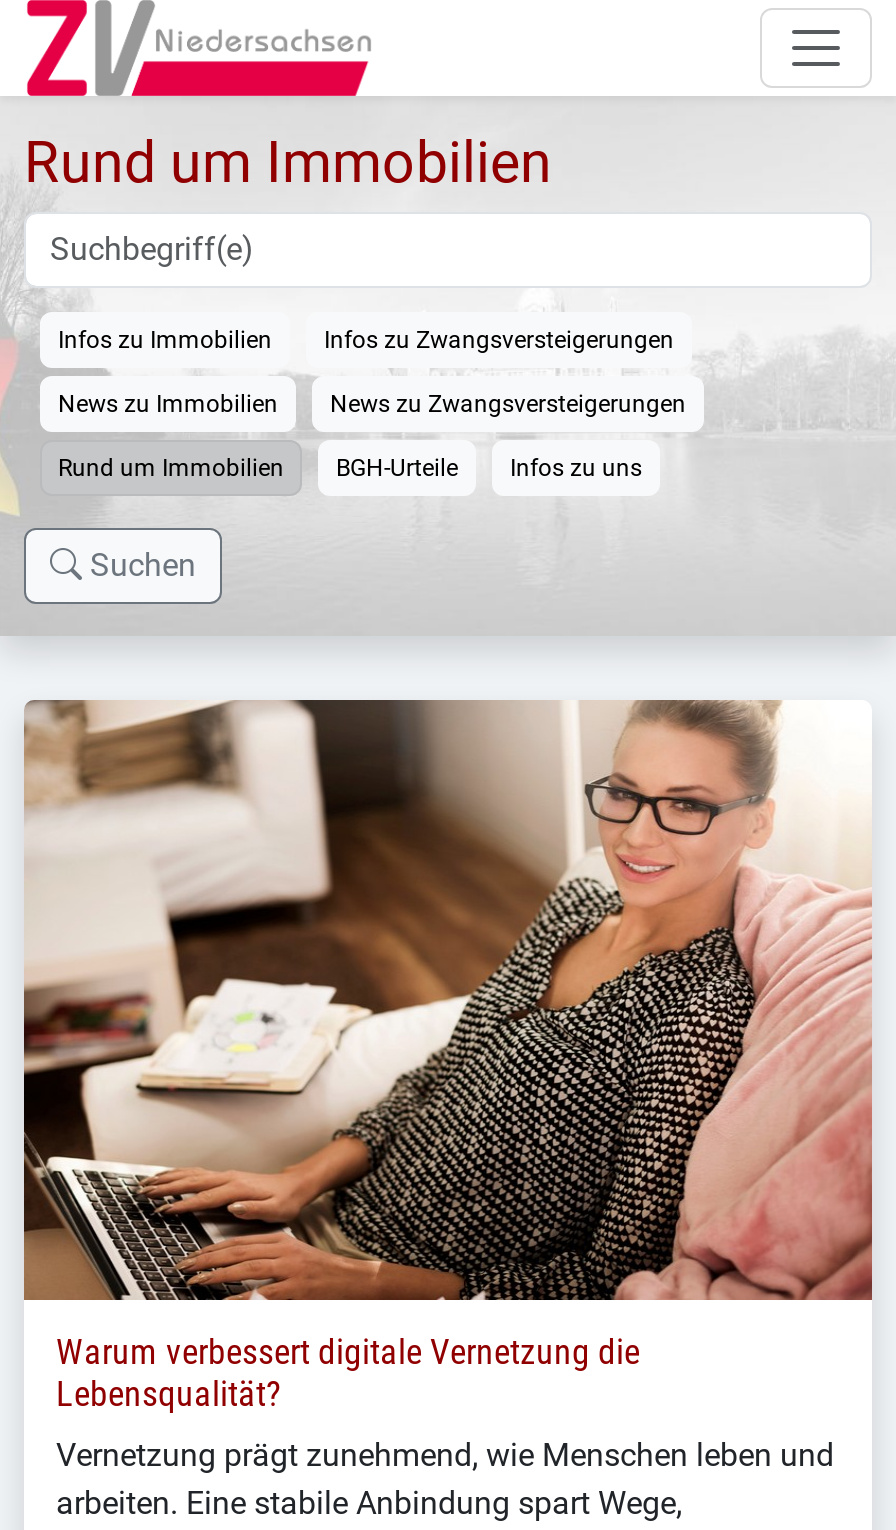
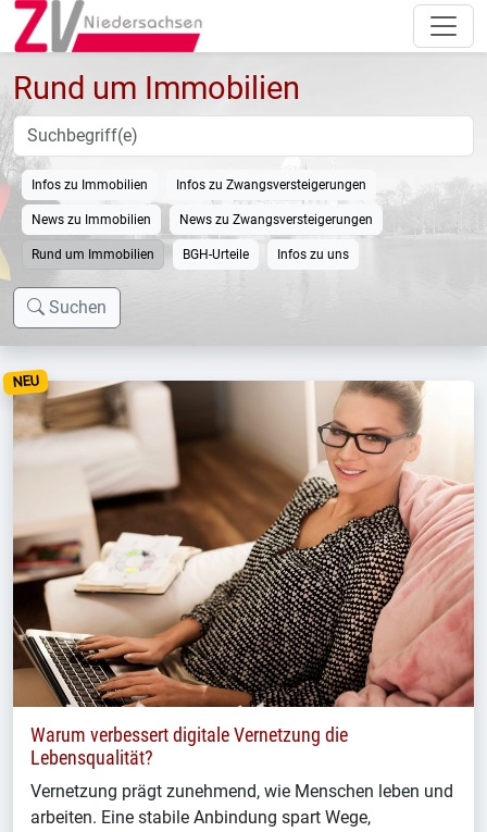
none -> [12,373,39,391] NEU

